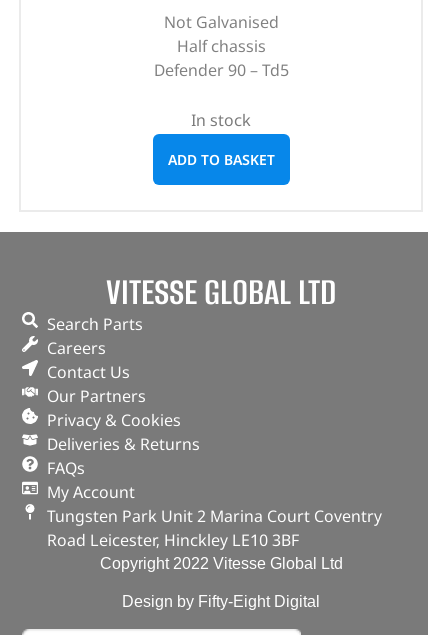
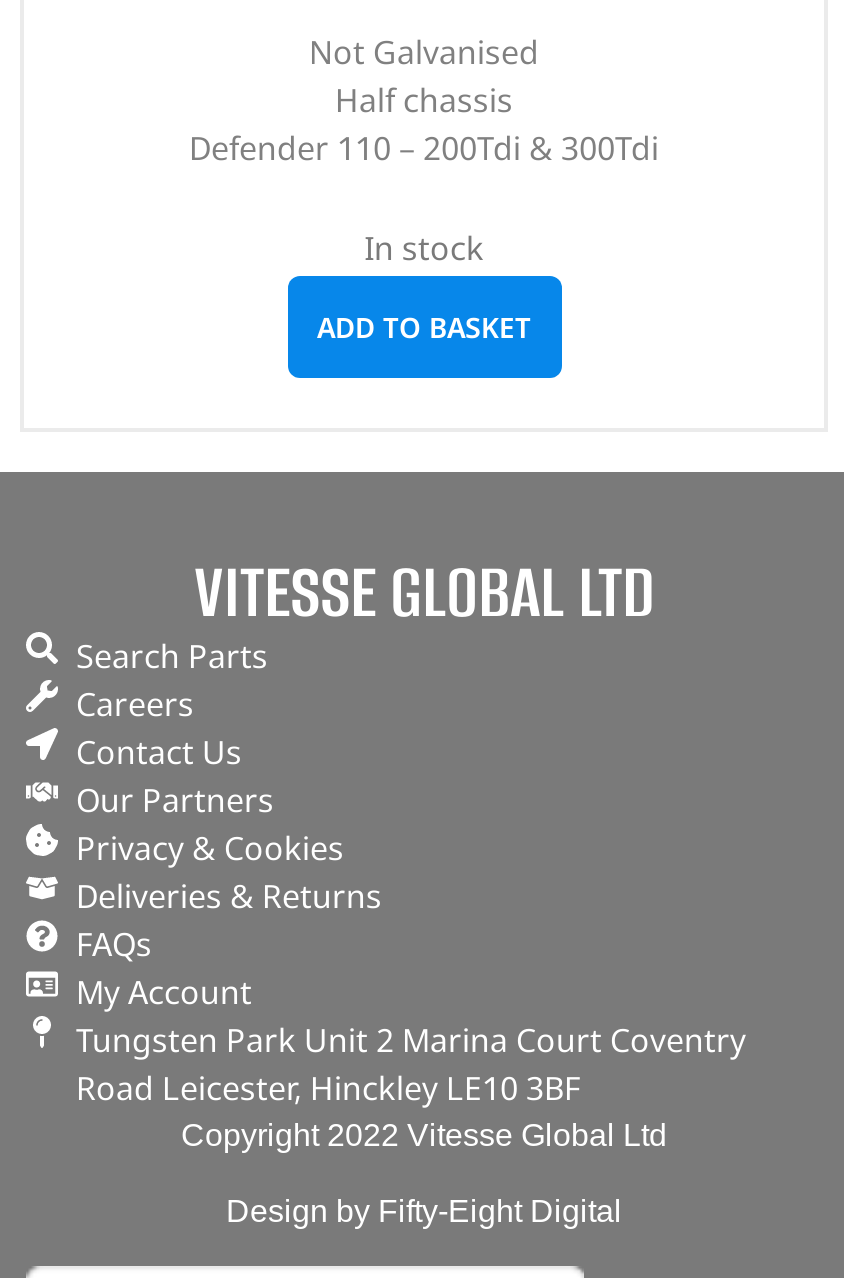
[153,59,288,81] Defender 90 – Td5 -> [189,126,659,170] Defender 110 – 200Tdi & 300Tdi

